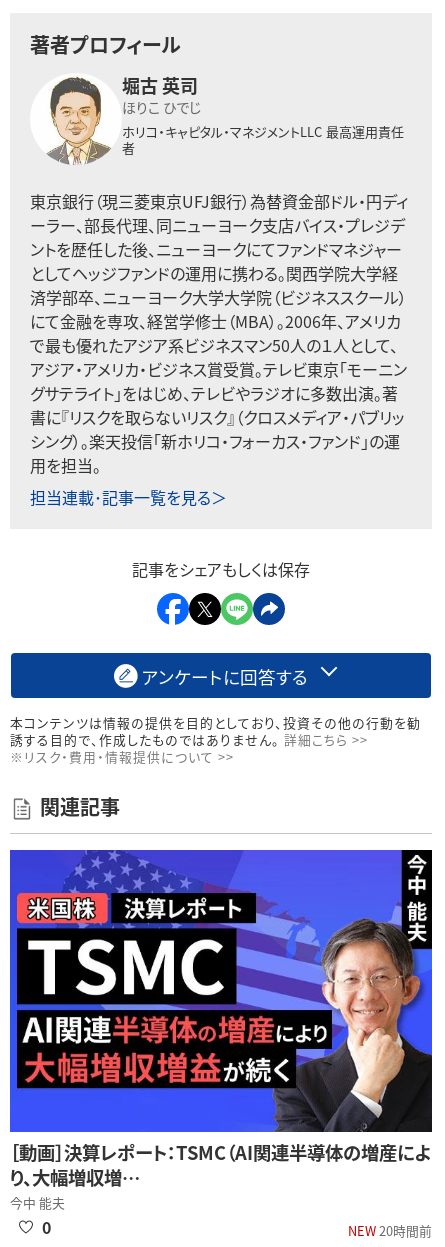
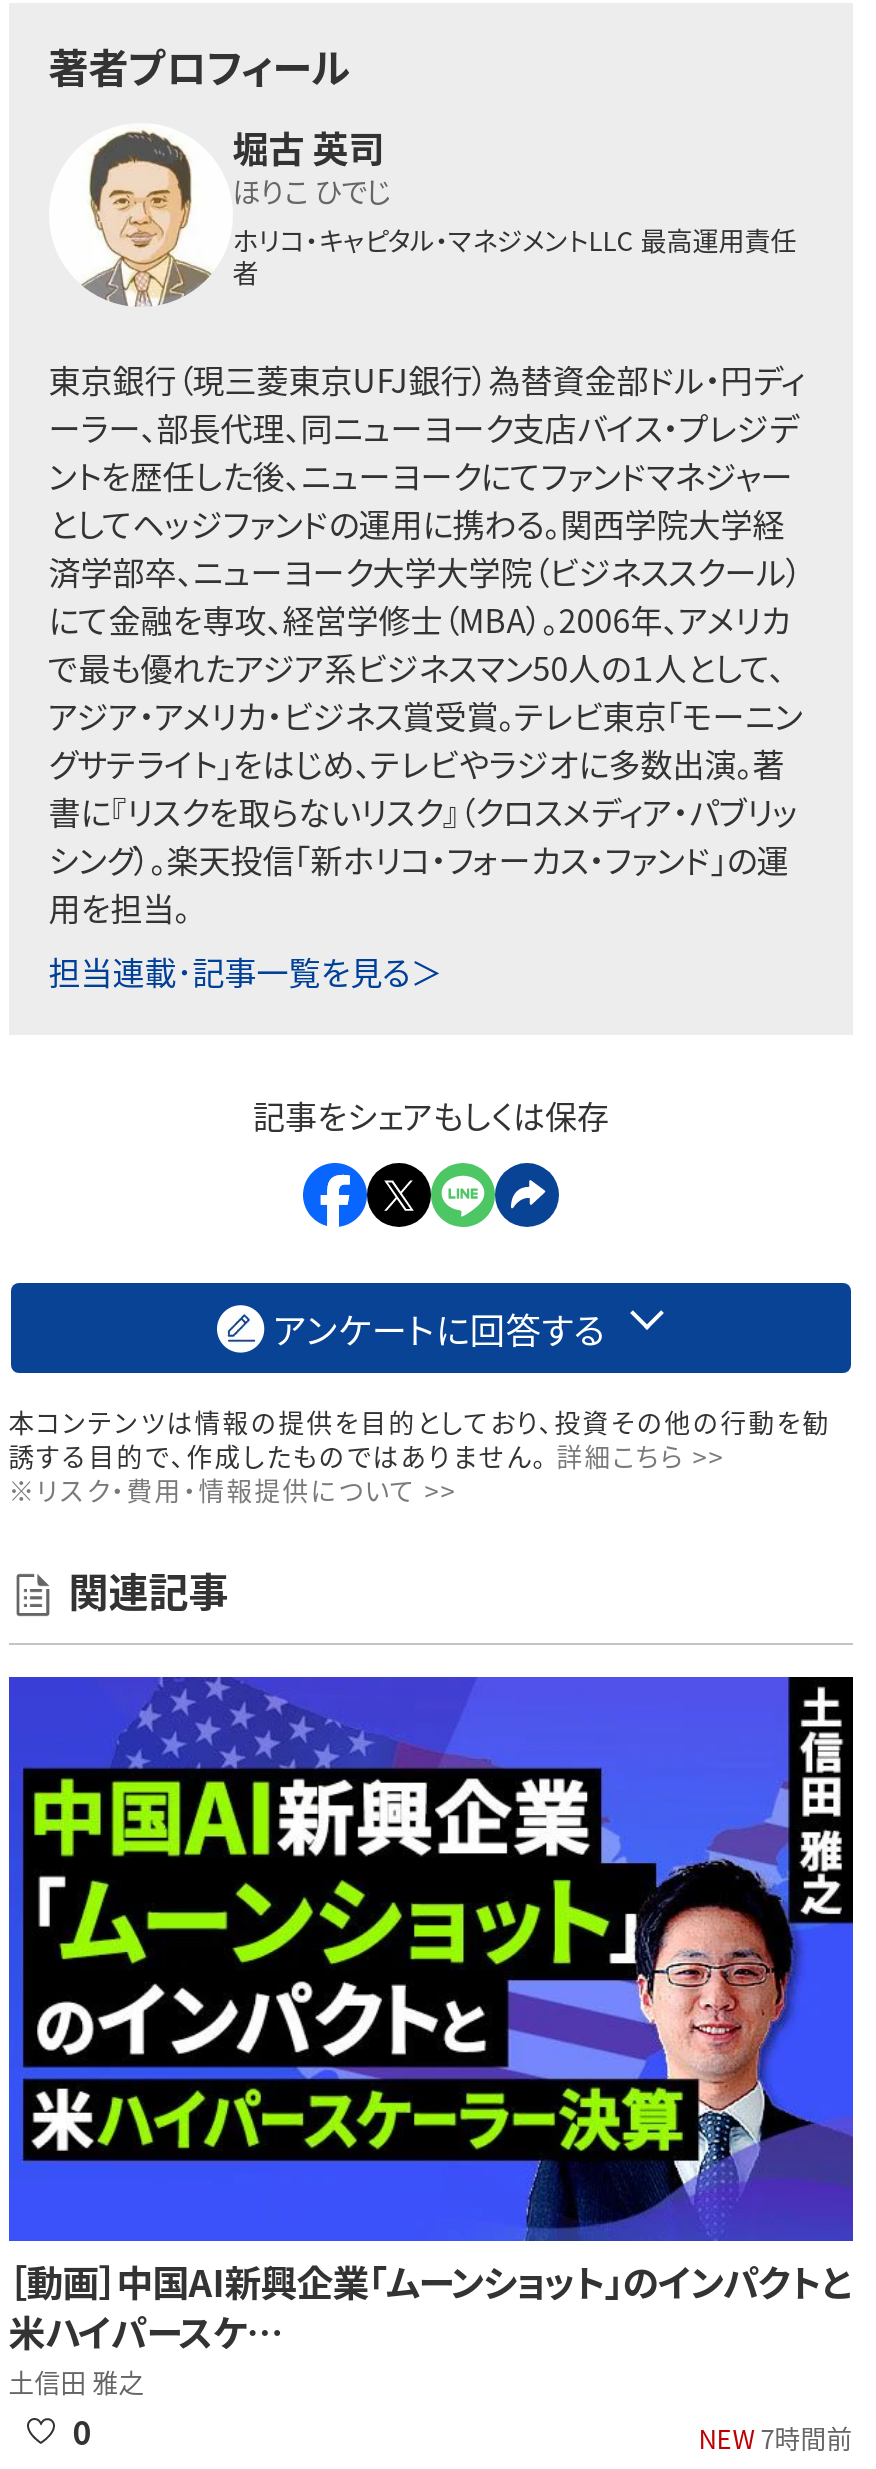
[10,850,433,1212] [image] | ［動画］決算レポート：TSMC（AI関連半導体の増産によ | り、大幅増収増… | 今中 能夫 -> [9,1677,855,2401] [image] | ［動画］中国AI新興企業「ムーンショット」のインパクトと | 米ハイパースケ… | 土信田 雅之
[348,1221,432,1240] NEW 20時間前 -> [699,2419,853,2457] NEW 7時間前

